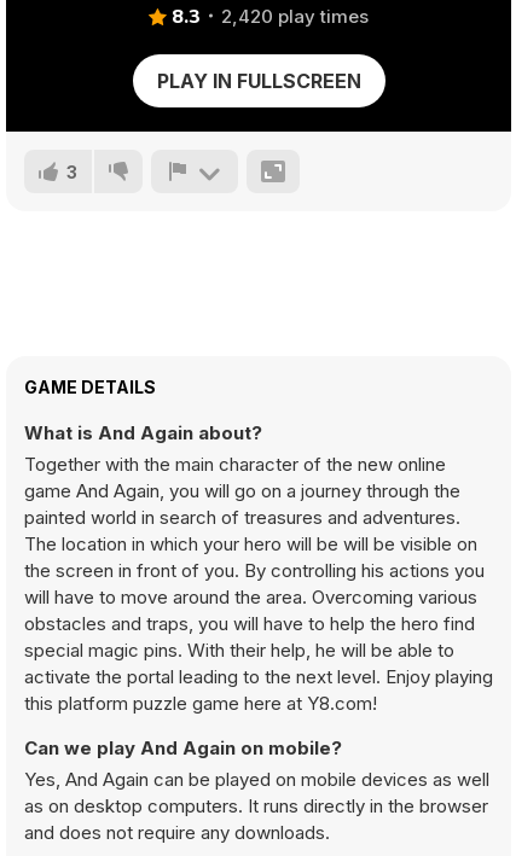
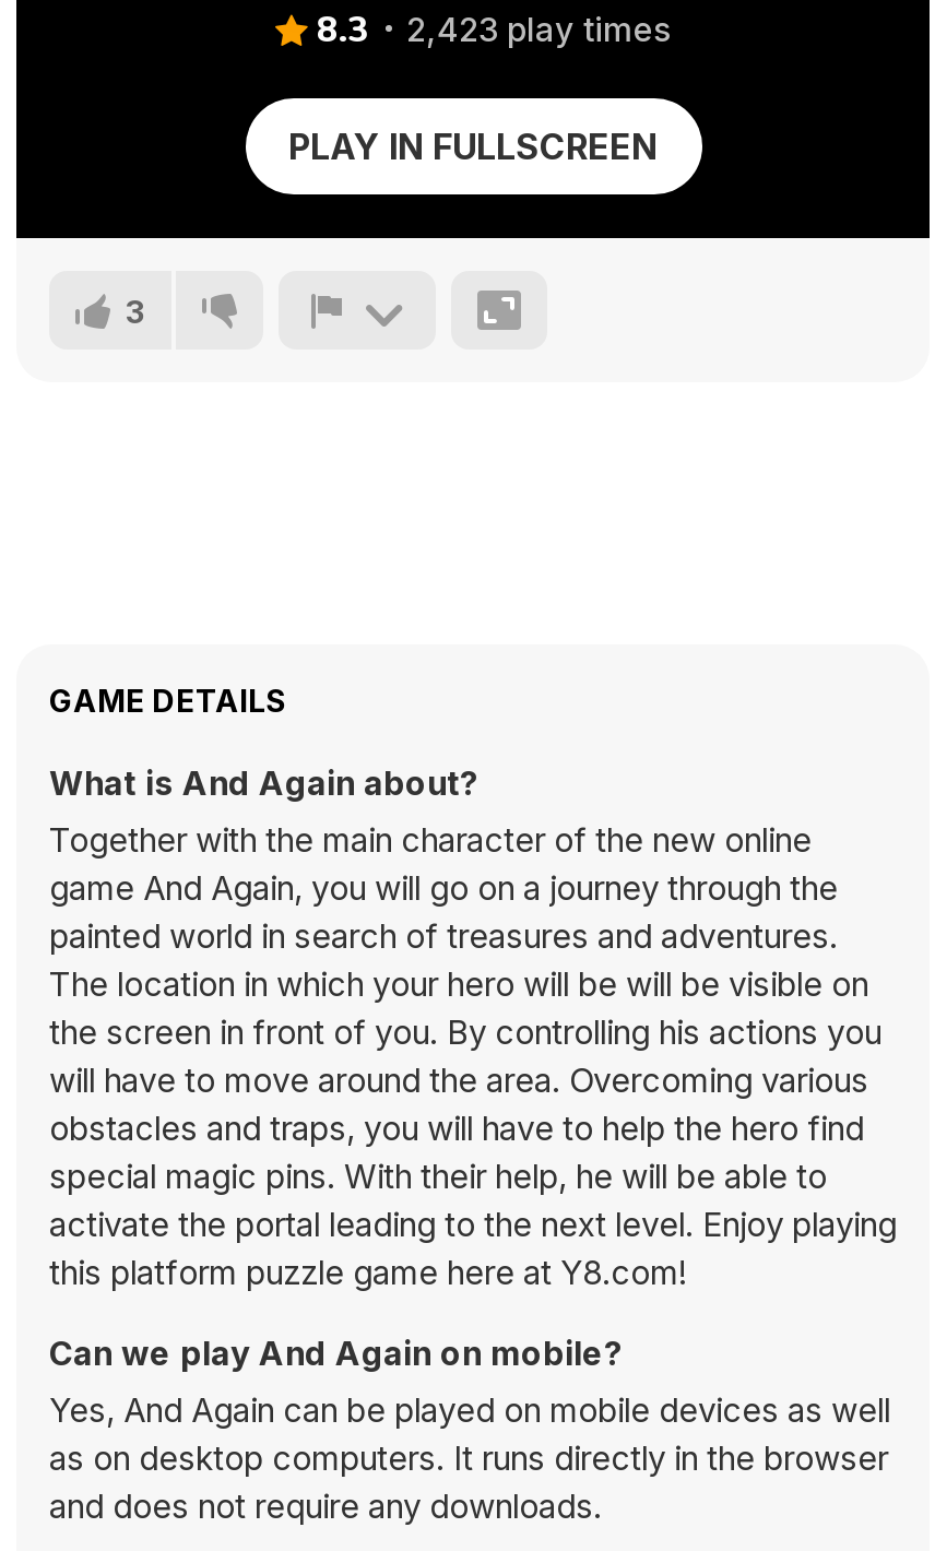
[172,4,369,30] 8.3 2,420 play times -> [317,7,671,55] 8.3 2,423 play times

